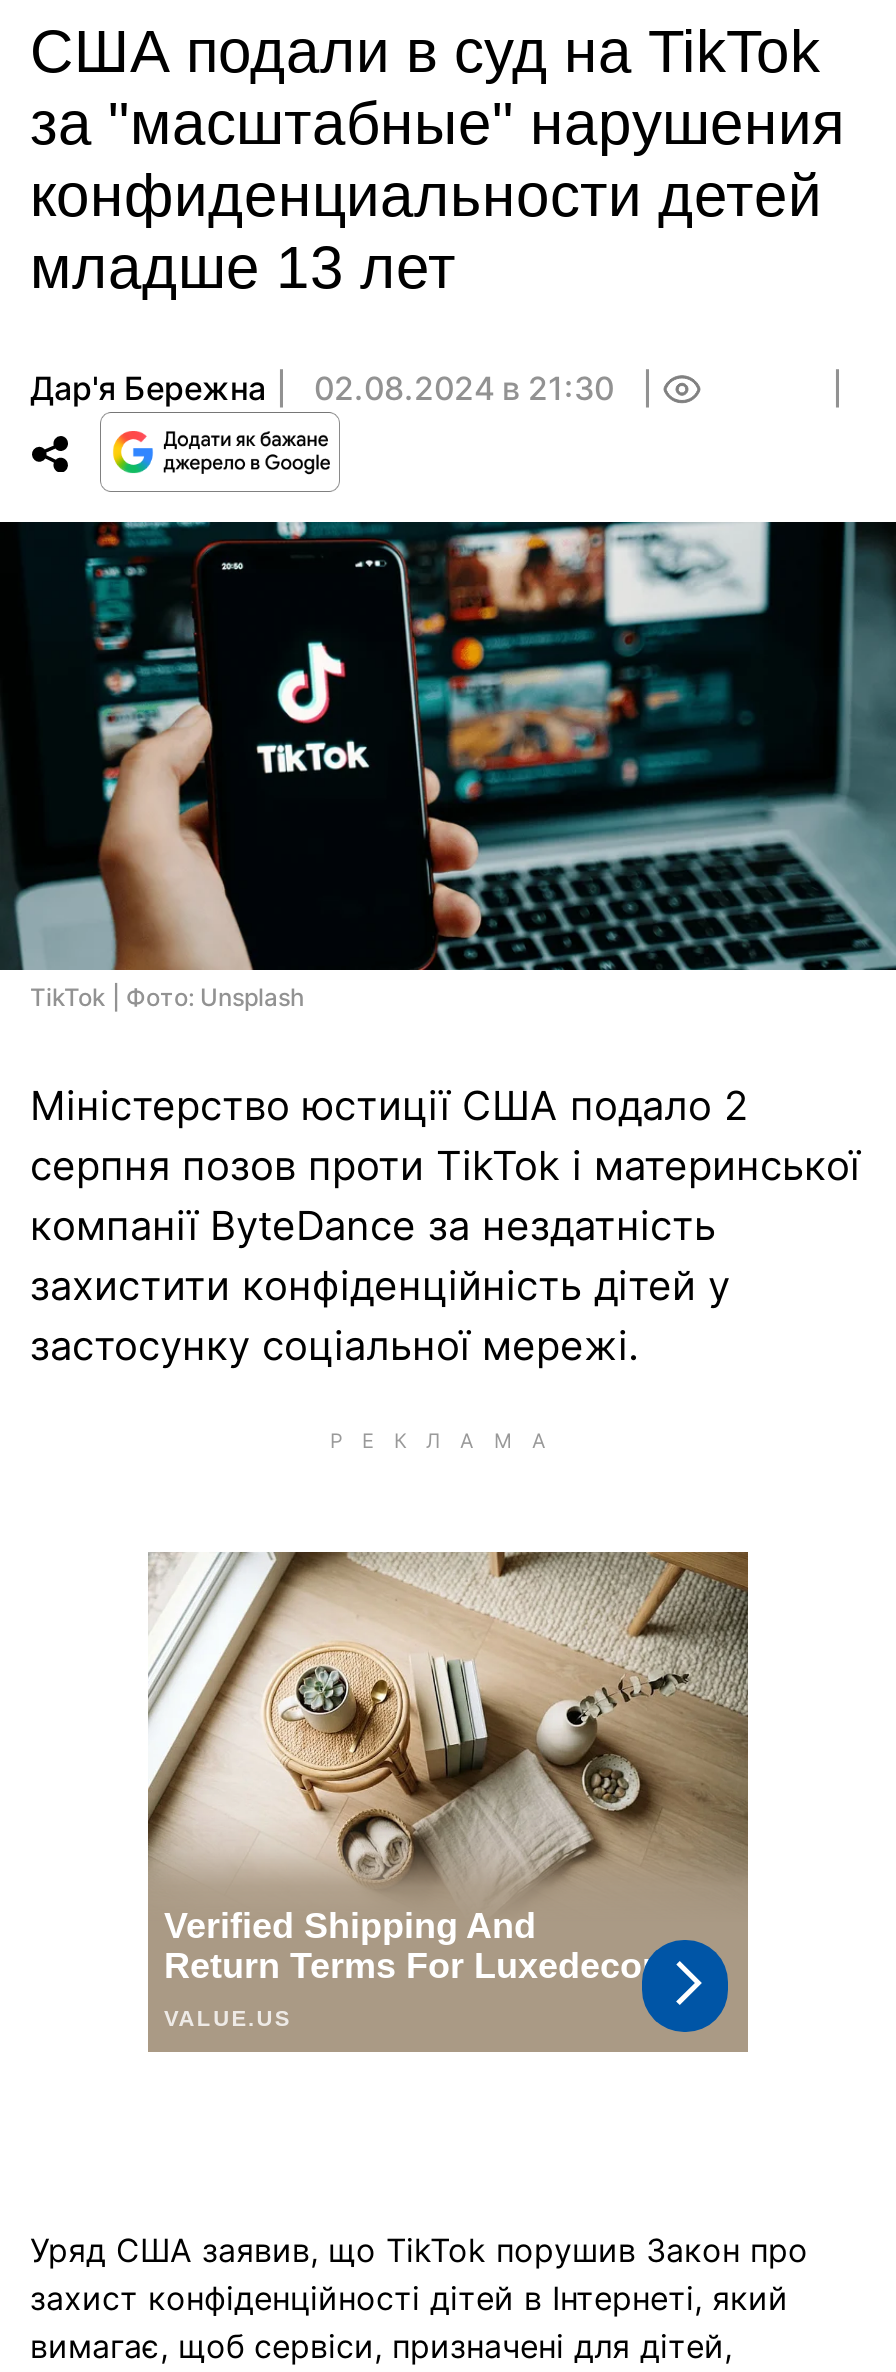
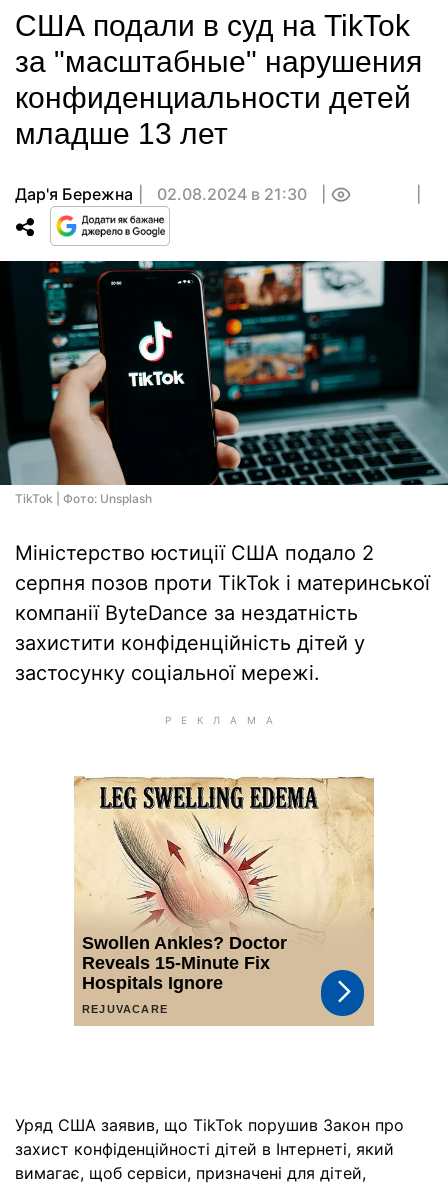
[146,1550,750,2050] [image] -> [74,776,374,1024] [image]

